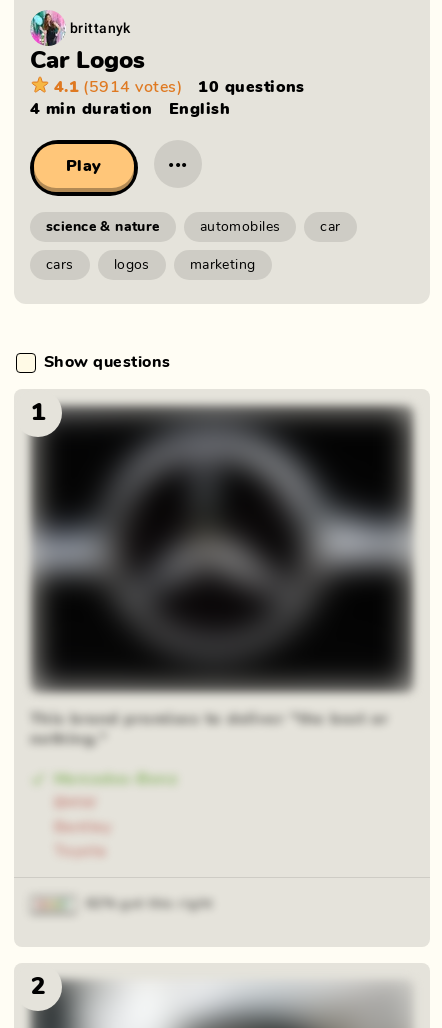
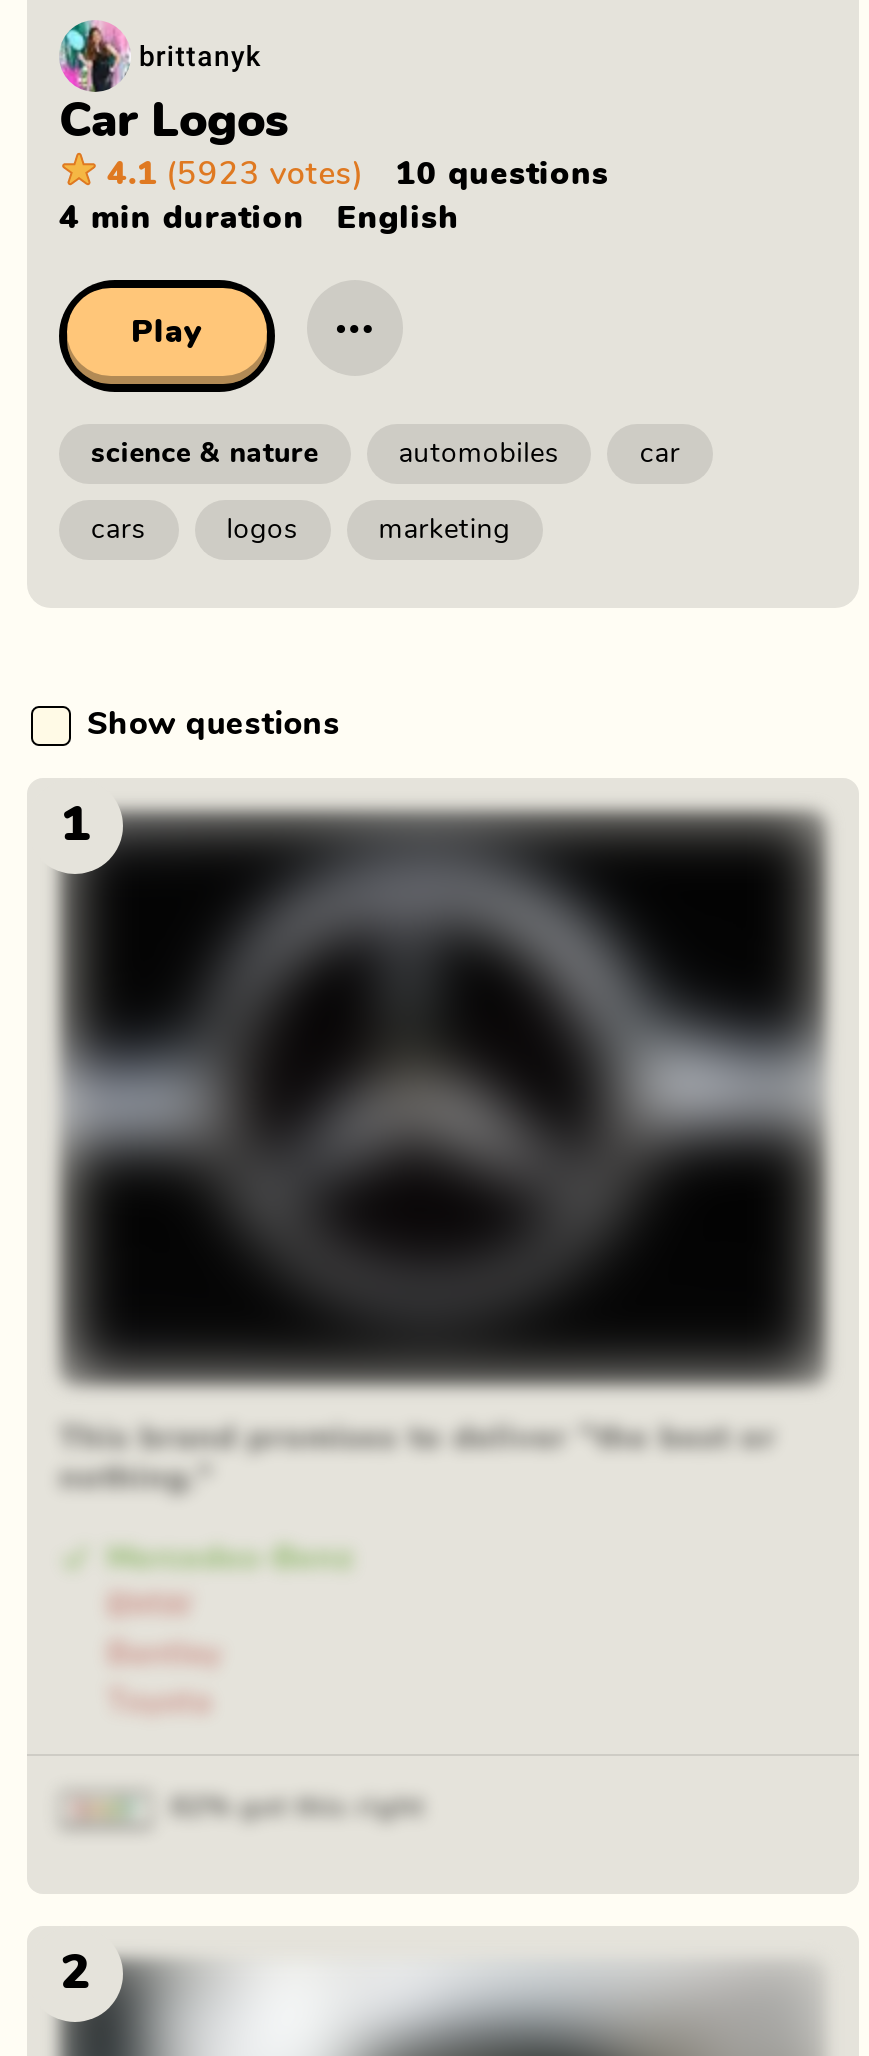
[54,78,305,95] 4.1 (5914 votes) 10 questions -> [107,157,609,190] 4.1 (5923 votes) 10 questions

